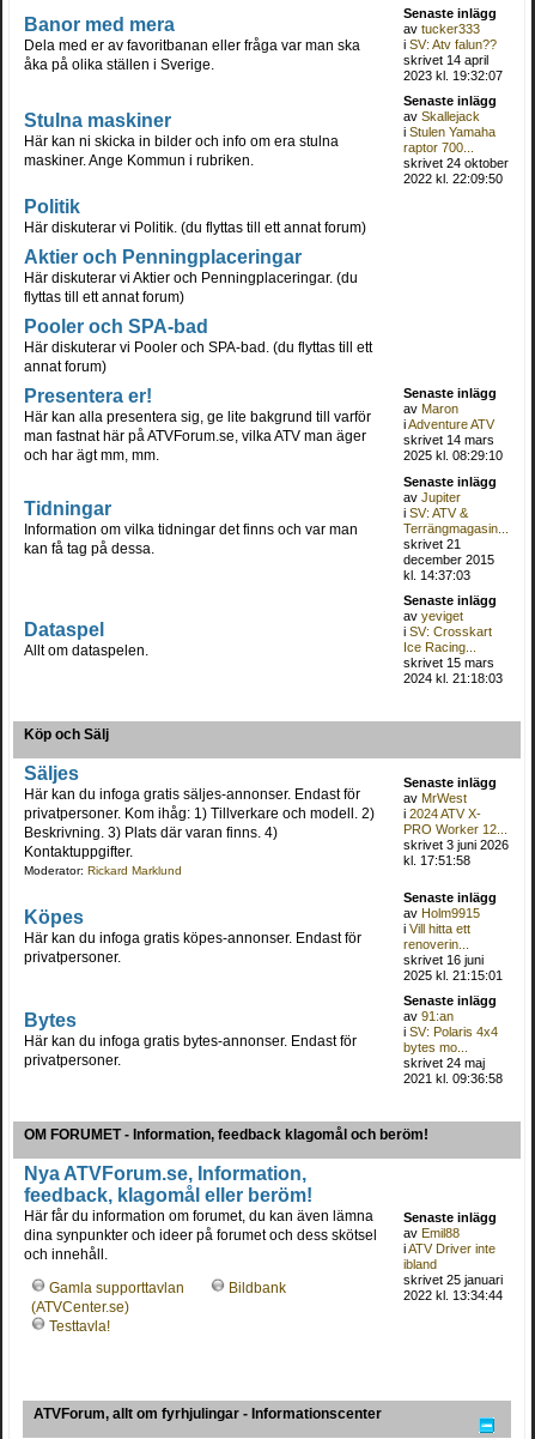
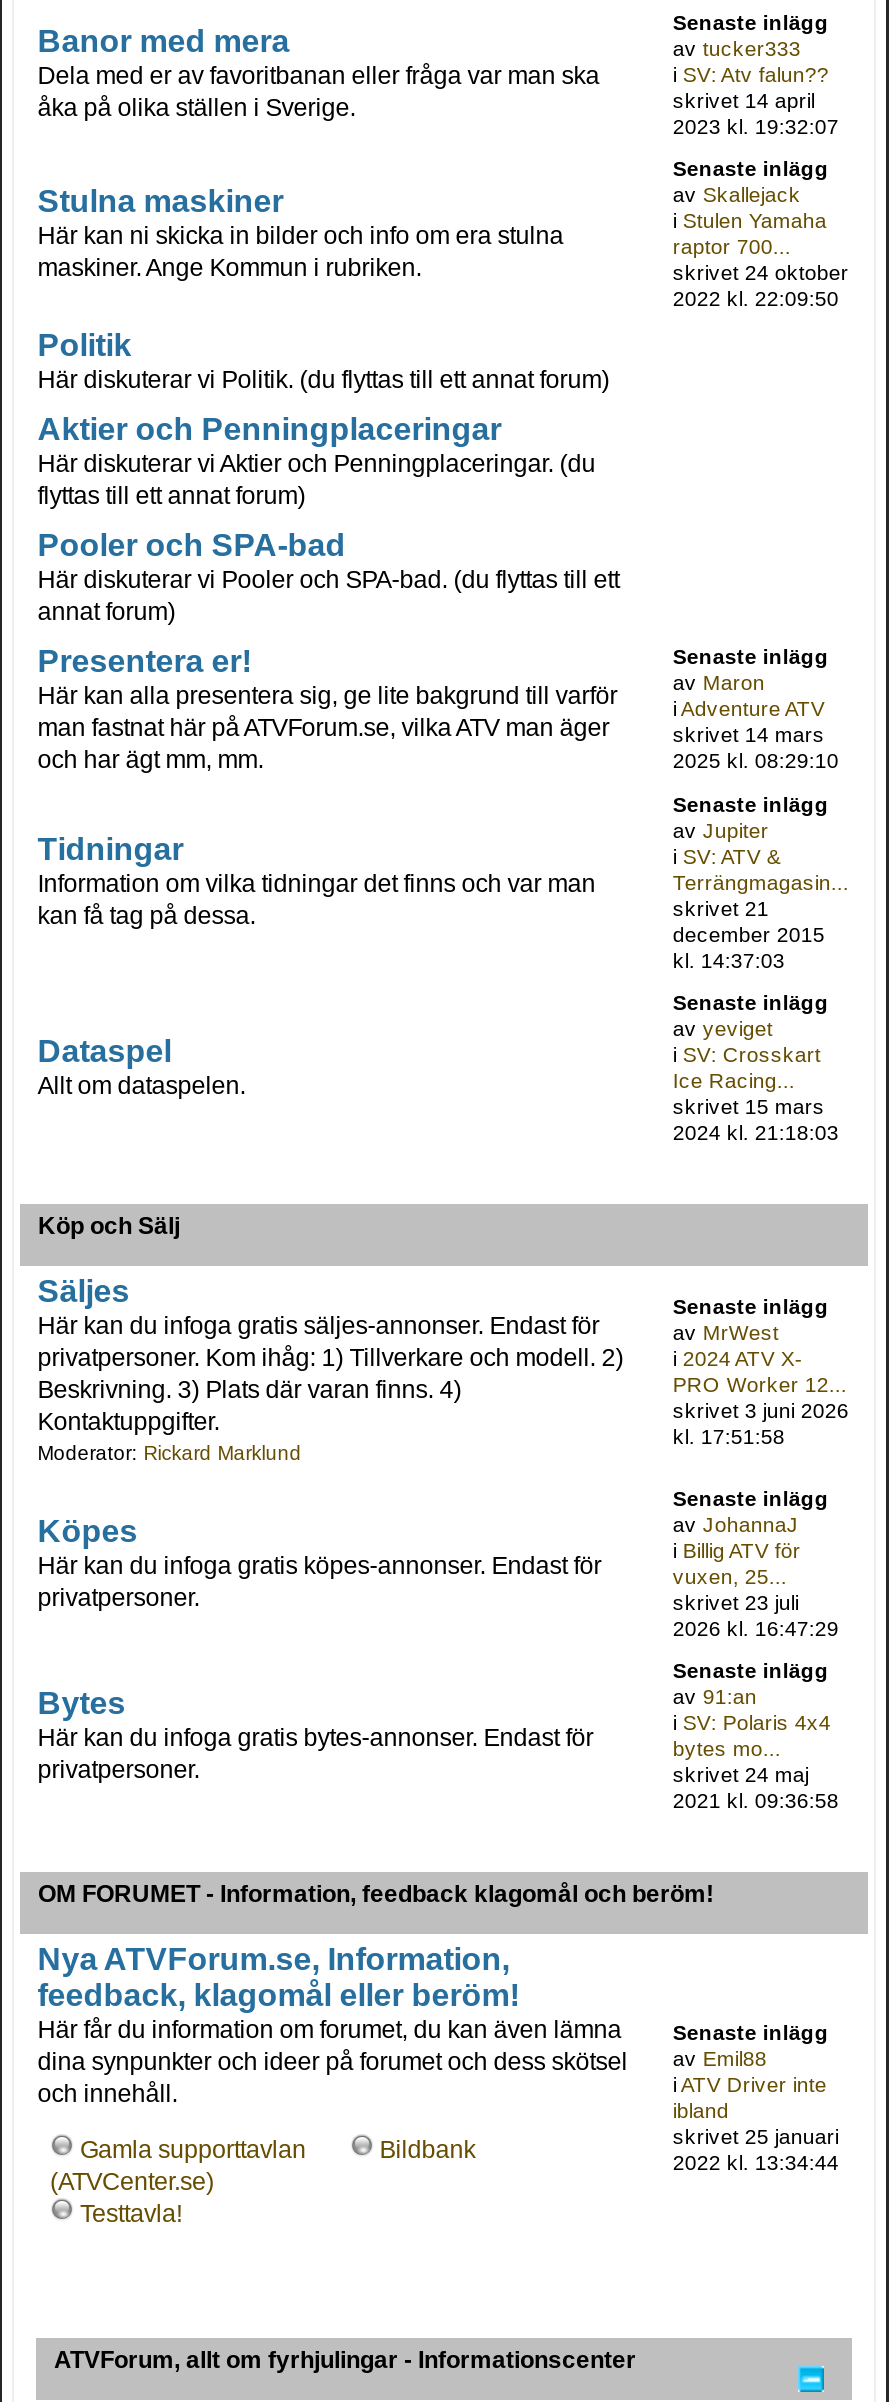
[404,905,503,982] av Holm9915 | i Vill hitta ett | renoverin... | skrivet 16 juni | 2025 kl. 21:15:01 -> [673,1511,839,1639] av JohannaJ | i Billig ATV för | vuxen, 25... | skrivet 23 juli | 2026 kl. 16:47:29

